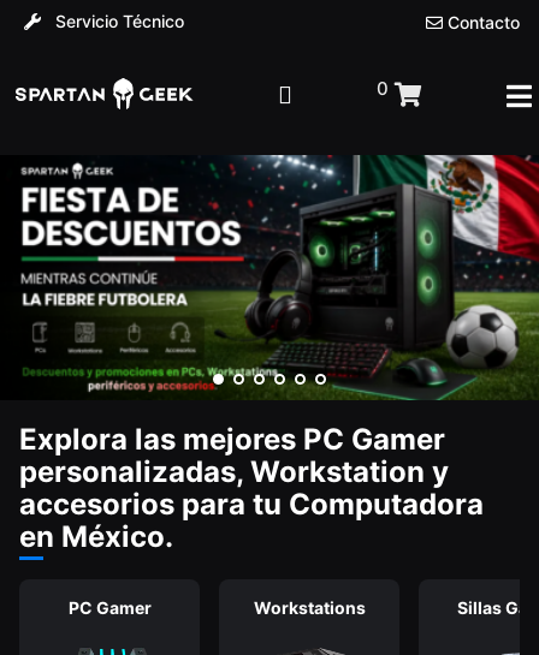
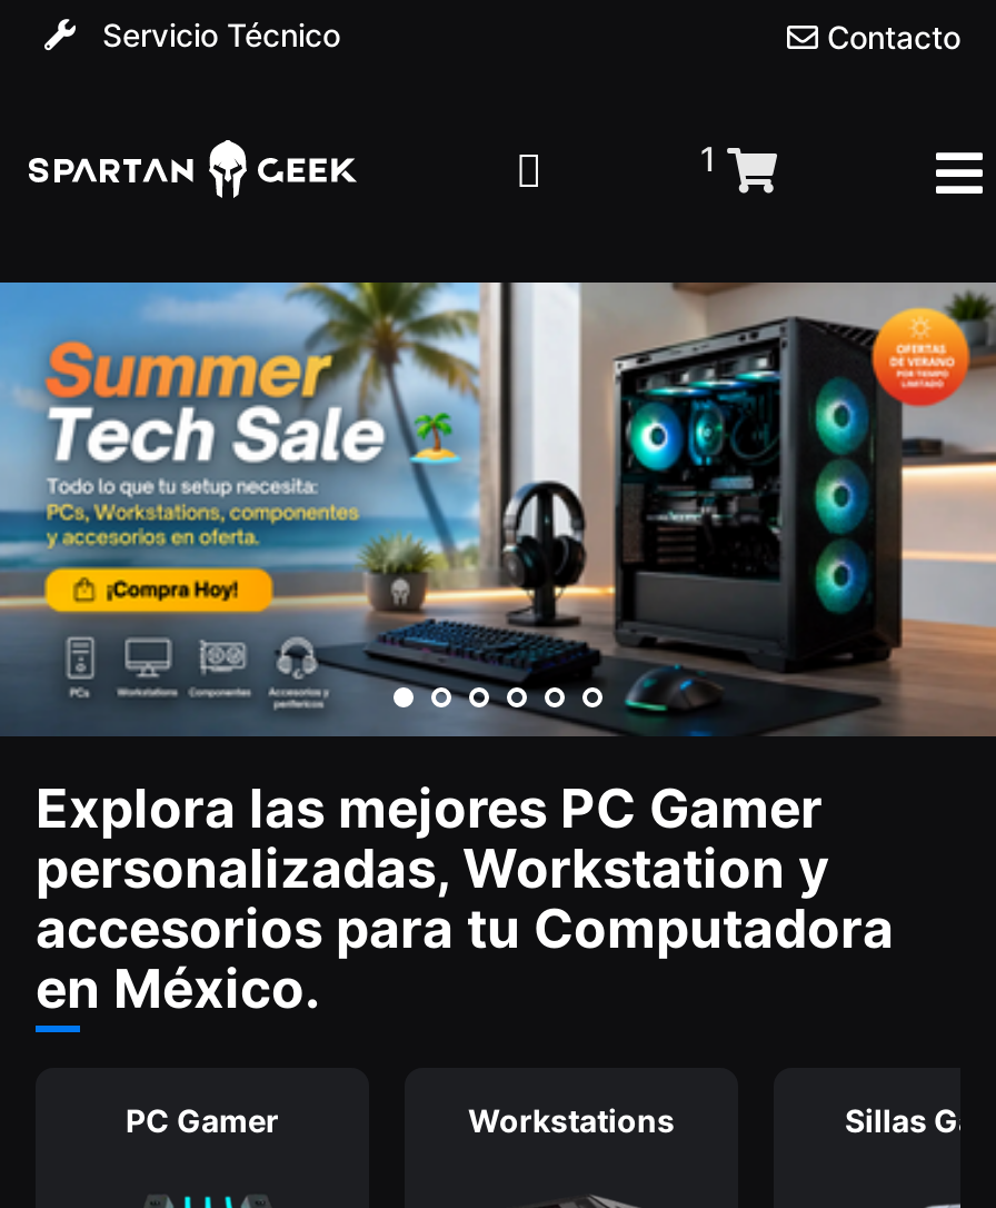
[376,76,388,99] 0 -> [700,137,716,179] 1
[4,155,535,401] [image] -> [7,280,989,739] [image]

